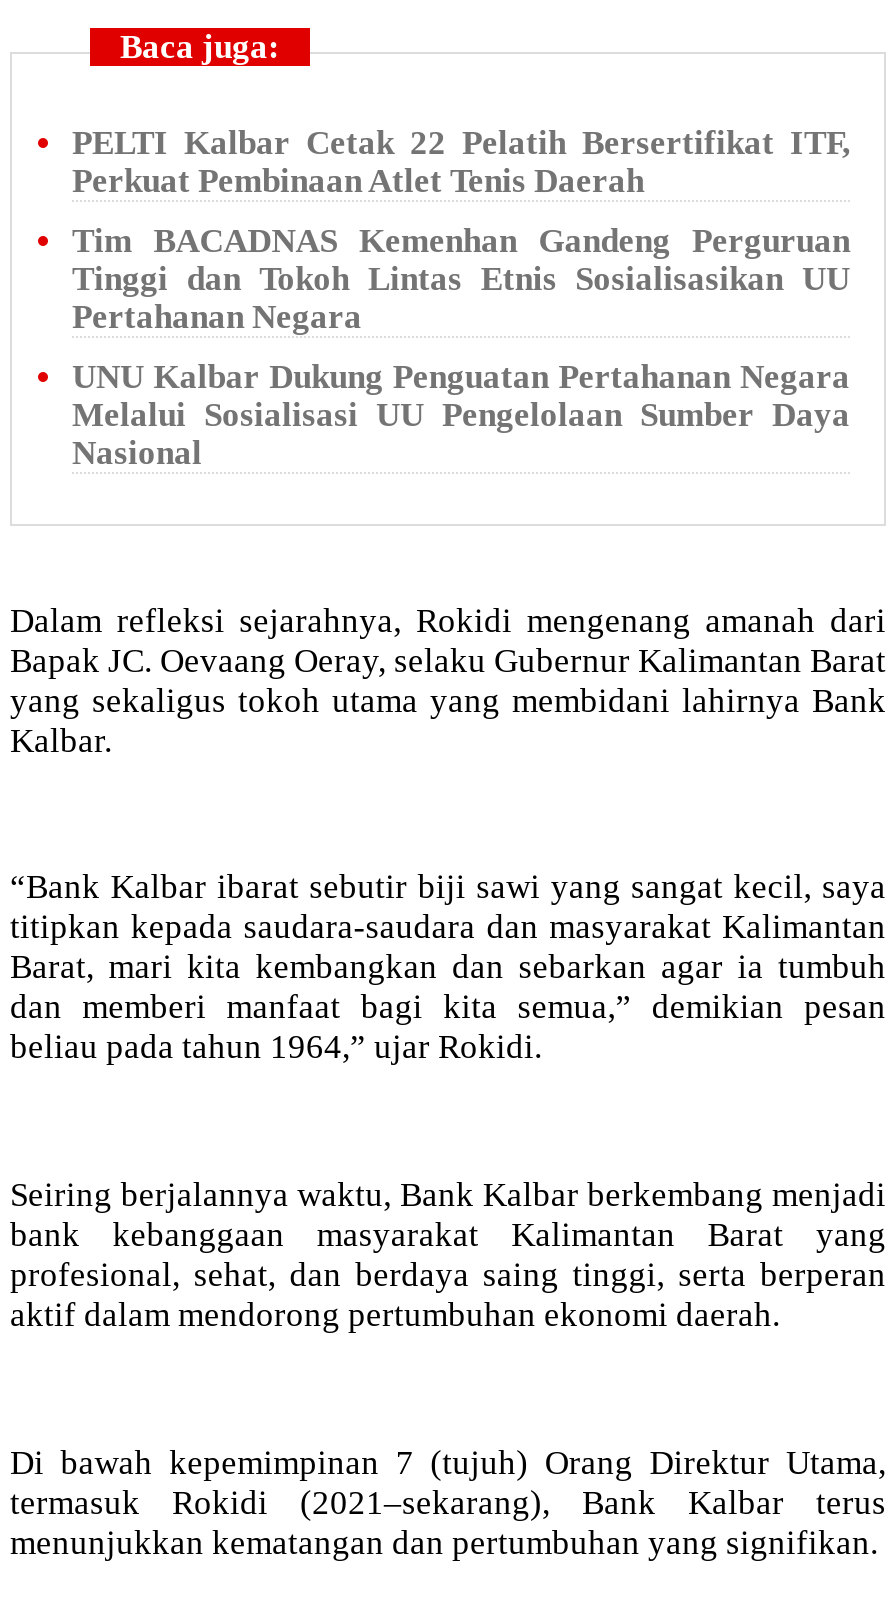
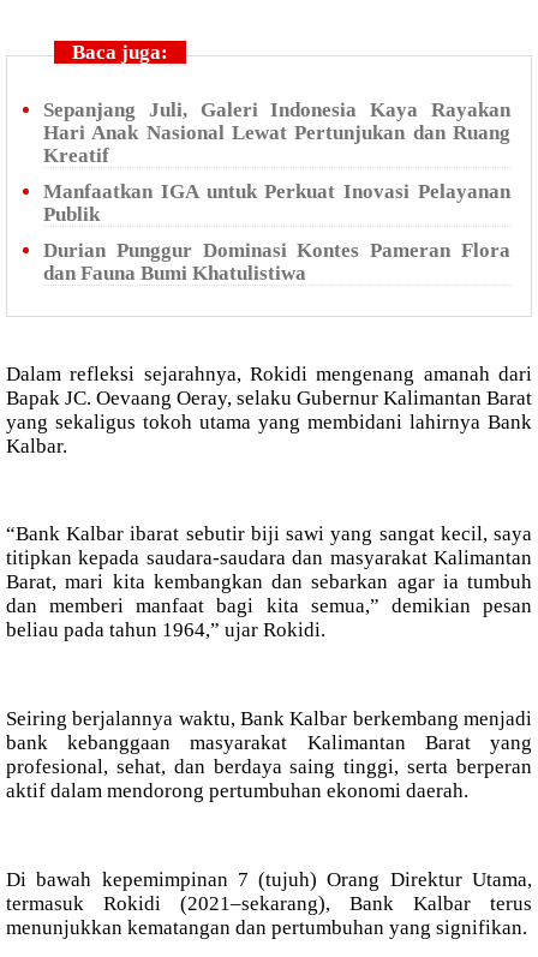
[72,123,850,199] PELTI Kalbar Cetak 22 Pelatih Bersertifikat ITF, | Perkuat Pembinaan Atlet Tenis Daerah -> [43,98,510,166] Sepanjang Juli, Galeri Indonesia Kaya Rayakan | Hari Anak Nasional Lewat Pertunjukan dan Ruang | Kreatif
[72,221,850,335] Tim BACADNAS Kemenhan Gandeng Perguruan | Tinggi dan Tokoh Lintas Etnis Sosialisasikan UU | Pertahanan Negara -> [43,180,510,225] Manfaatkan IGA untuk Perkuat Inovasi Pelayanan | Publik
[72,357,850,471] UNU Kalbar Dukung Penguatan Pertahanan Negara | Melalui Sosialisasi UU Pengelolaan Sumber Daya | Nasional -> [43,238,510,284] Durian Punggur Dominasi Kontes Pameran Flora | dan Fauna Bumi Khatulistiwa

